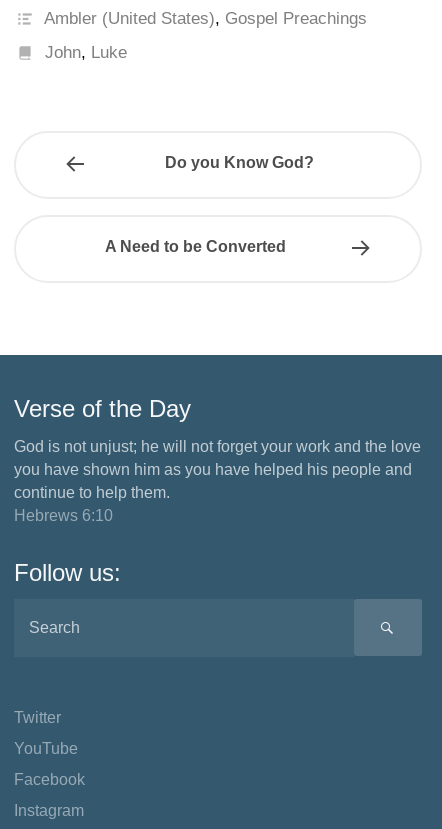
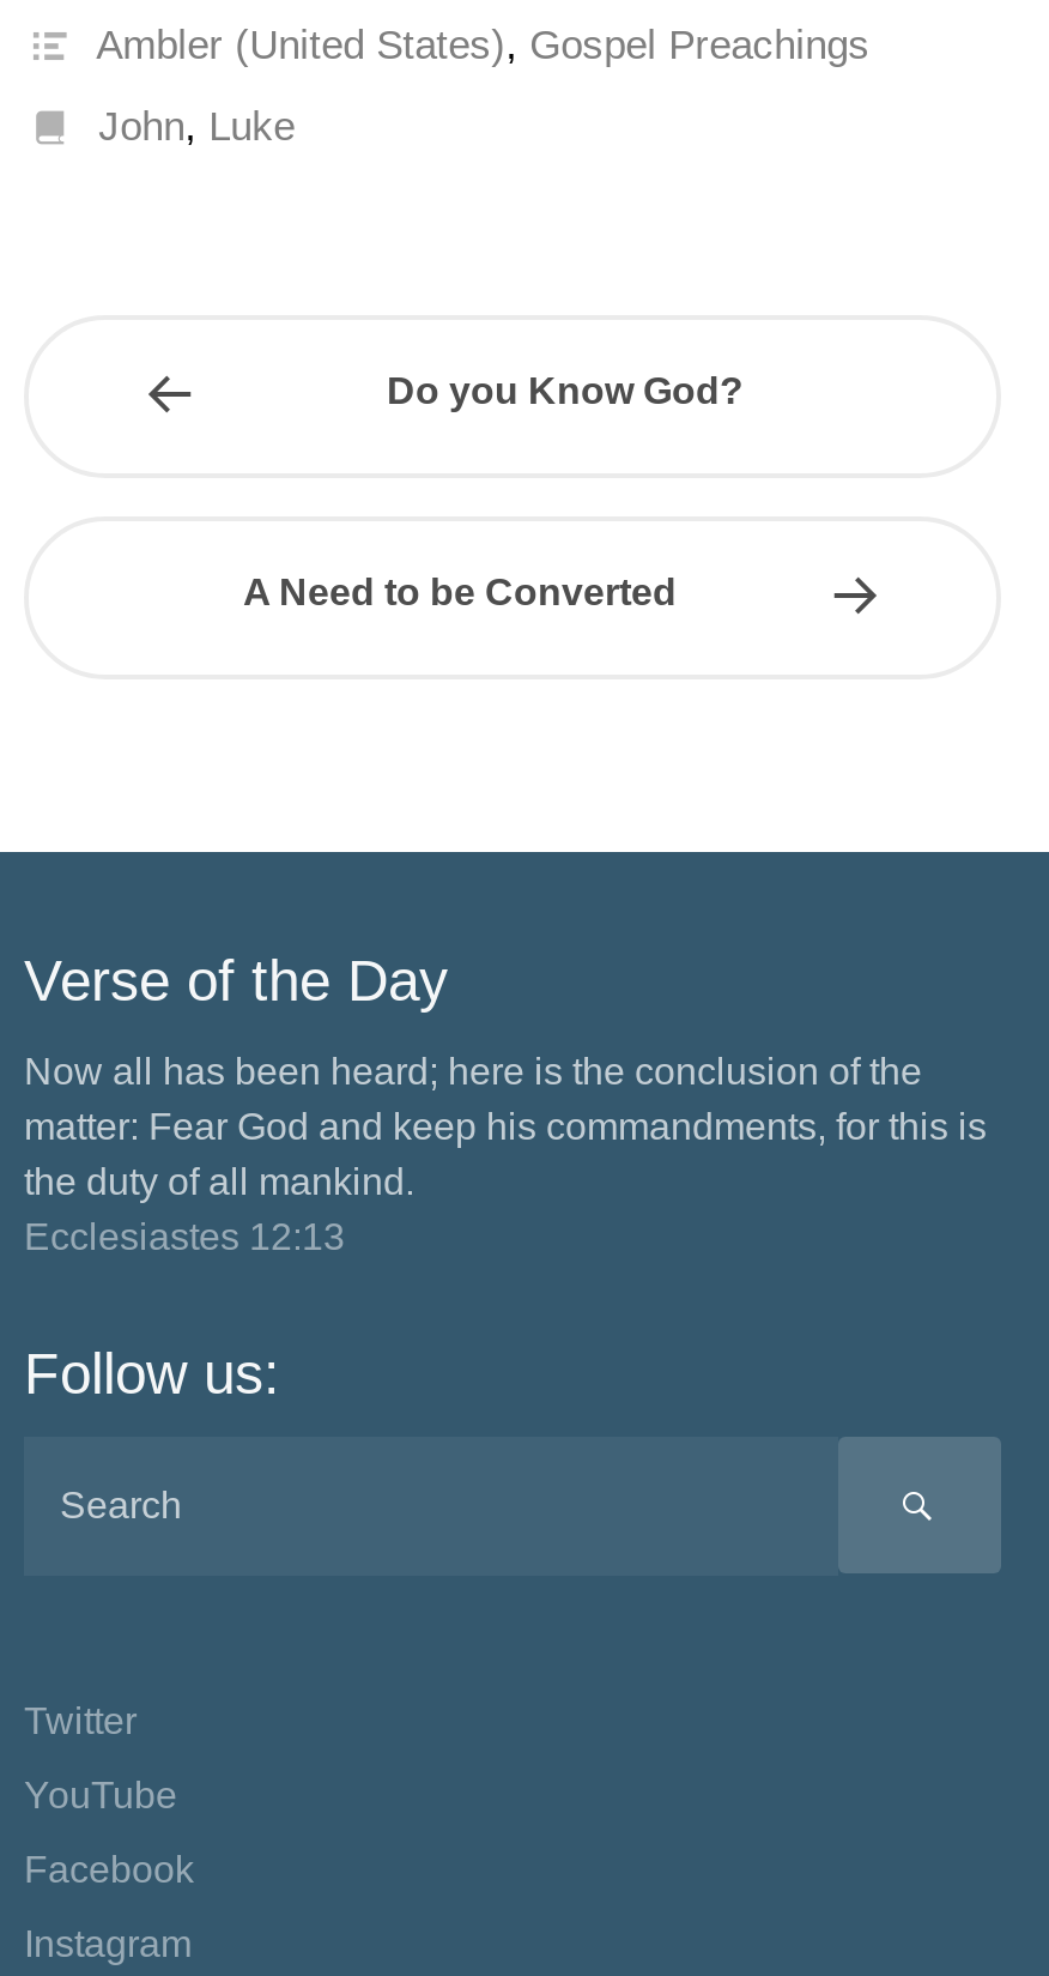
[14,438,421,524] God is not unjust; he will not forget your work and the love | you have shown him as you have helped his people and | continue to help them. | Hebrews 6:10 -> [24,1050,987,1257] Now all has been heard; here is the conclusion of the | matter: Fear God and keep his commandments, for this is | the duty of all mankind. | Ecclesiastes 12:13

